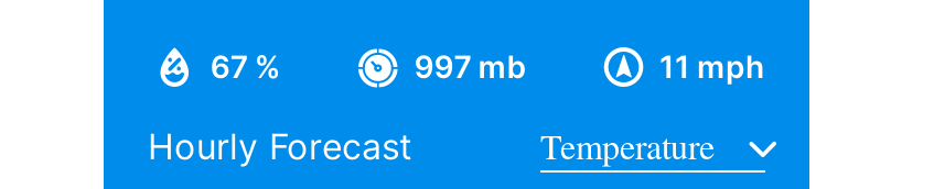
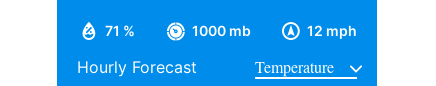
[210,47,281,85] 67 % -> [105,22,135,39] 71 %
[414,47,526,85] 997 mb -> [192,22,251,39] 1000 mb
[659,47,765,85] 11 mph -> [307,22,357,39] 12 mph

